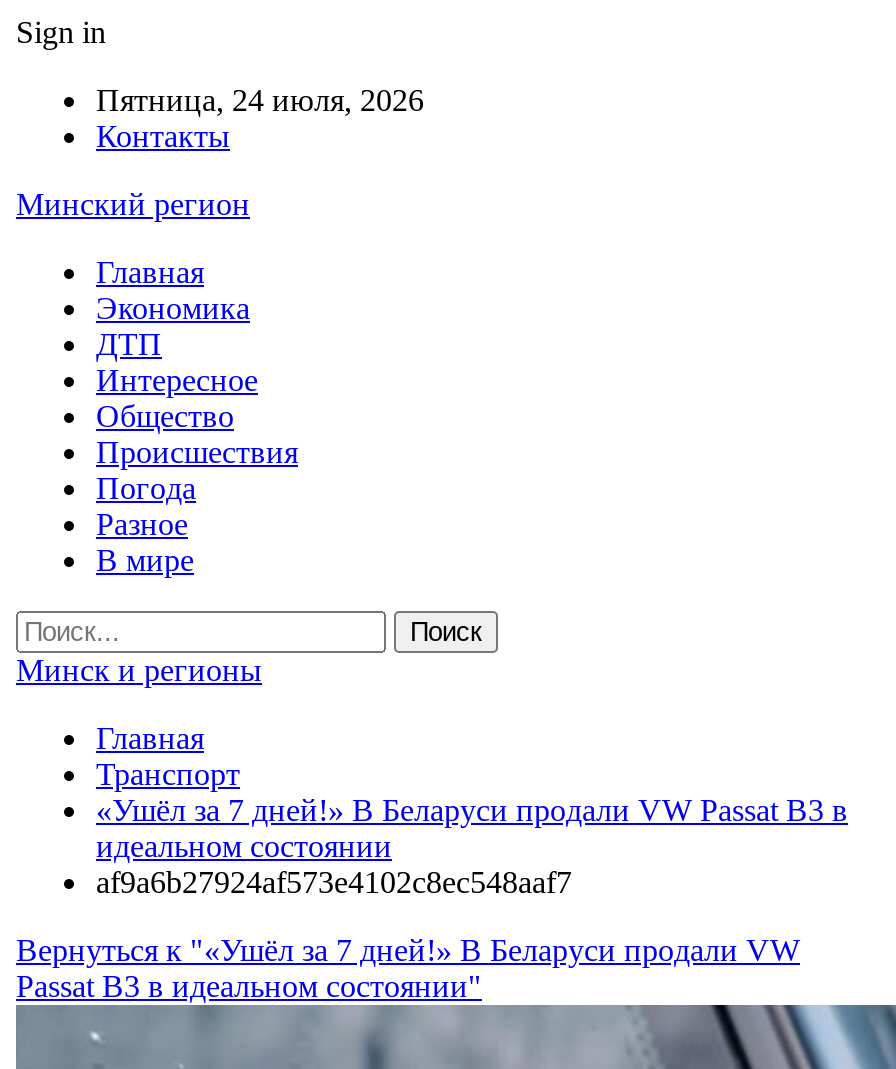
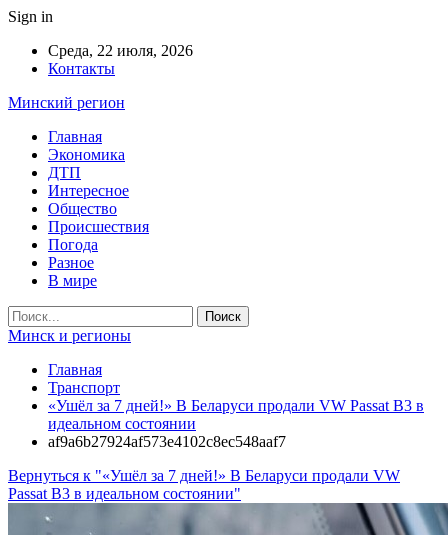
[96,83,424,117] Пятница, 24 июля, 2026 -> [48,42,193,59] Среда, 22 июля, 2026

